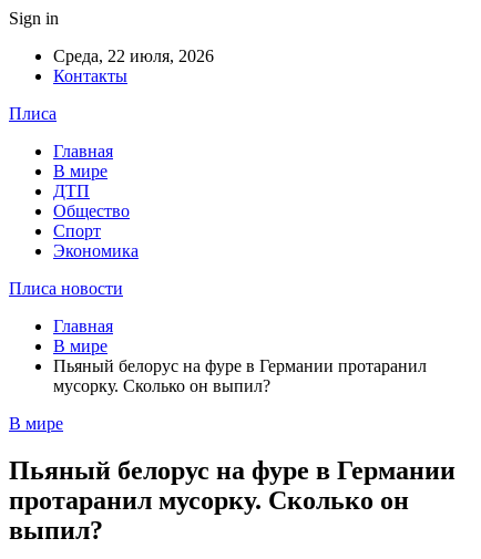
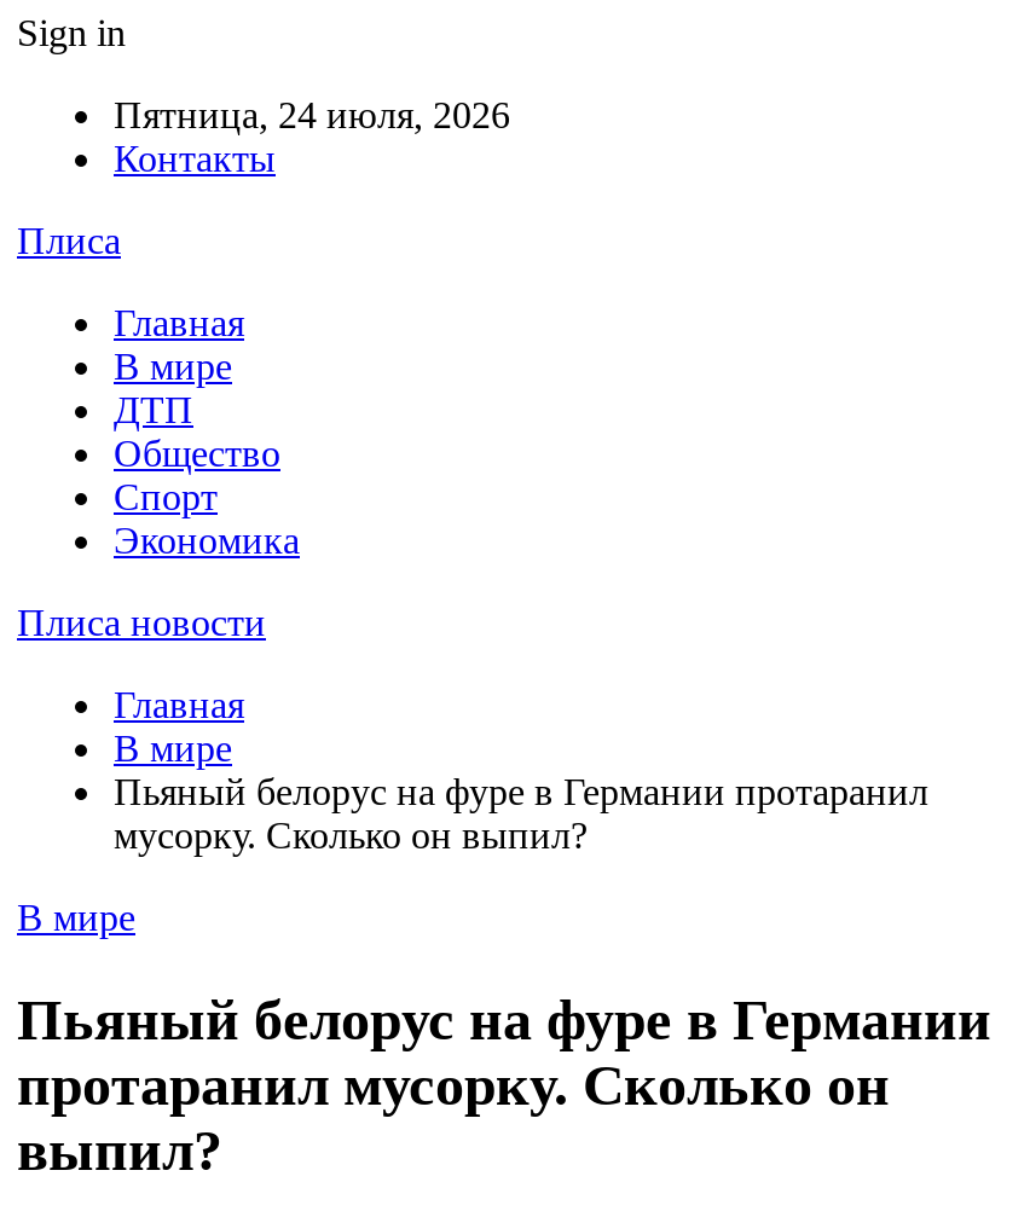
[53,46,214,65] Среда, 22 июля, 2026 -> [114,94,510,135] Пятница, 24 июля, 2026

